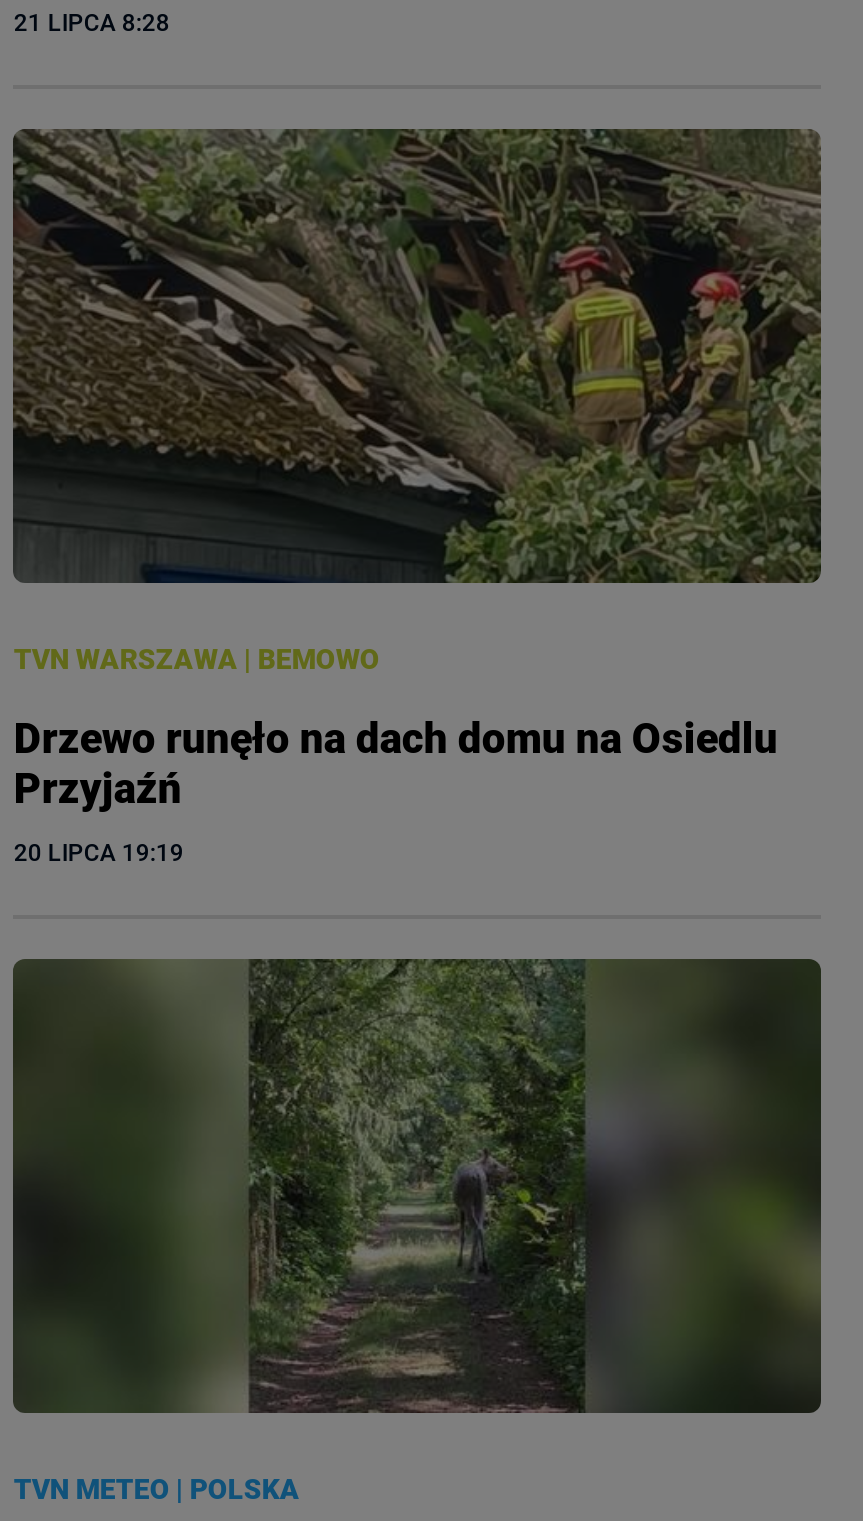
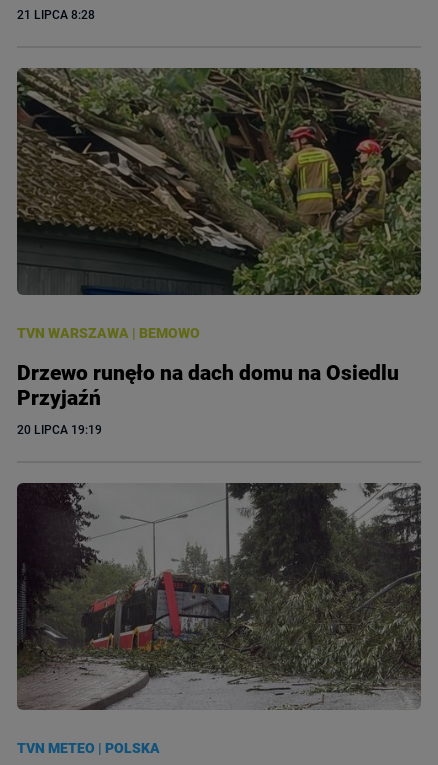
[13,957,821,1415] [image] -> [17,482,422,710] [image]

